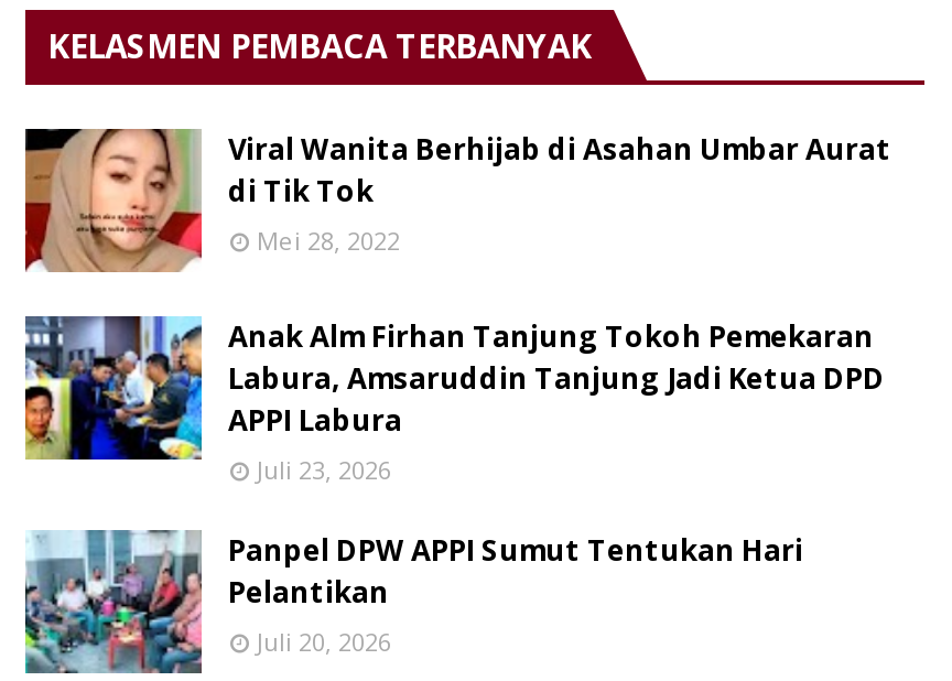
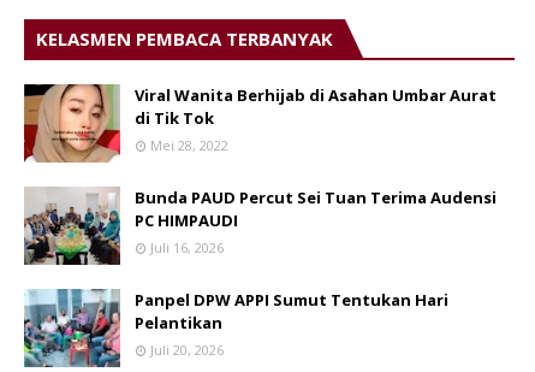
[25,314,885,485] [image] | Anak Alm Firhan Tanjung Tokoh Pemekaran | Labura, Amsaruddin Tanjung Jadi Ketua DPD | APPI Labura | Juli 23, 2026 -> [23,186,497,266] [image] | Bunda PAUD Percut Sei Tuan Terima Audensi | PC HIMPAUDI | Juli 16, 2026

